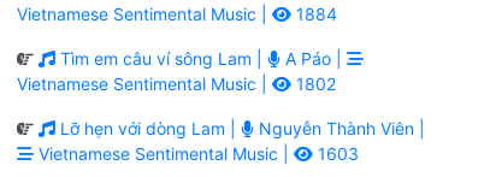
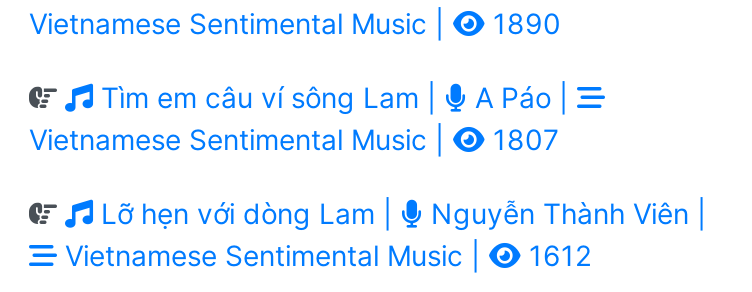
[291,3,337,24] 1884 -> [485,5,561,39] 1890
[291,73,336,94] 1802 -> [485,121,559,155] 1807
[313,143,359,163] 1603 -> [521,237,591,271] 1612

